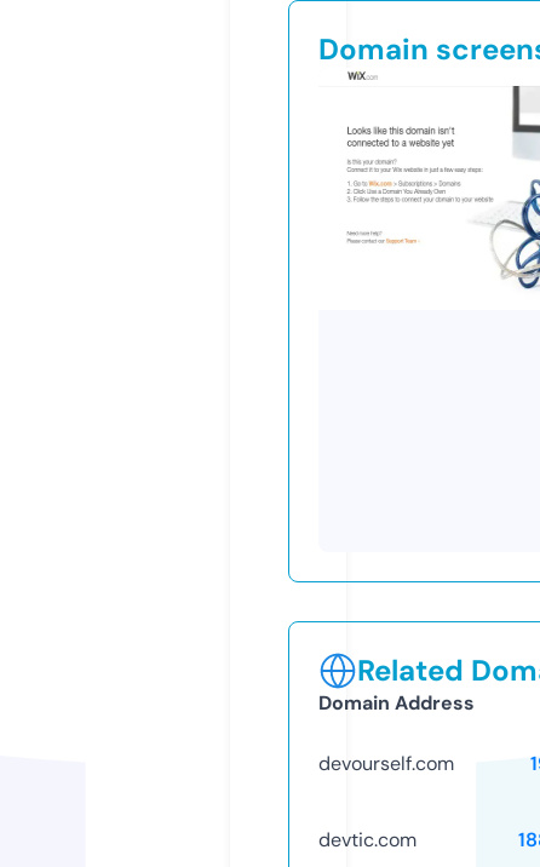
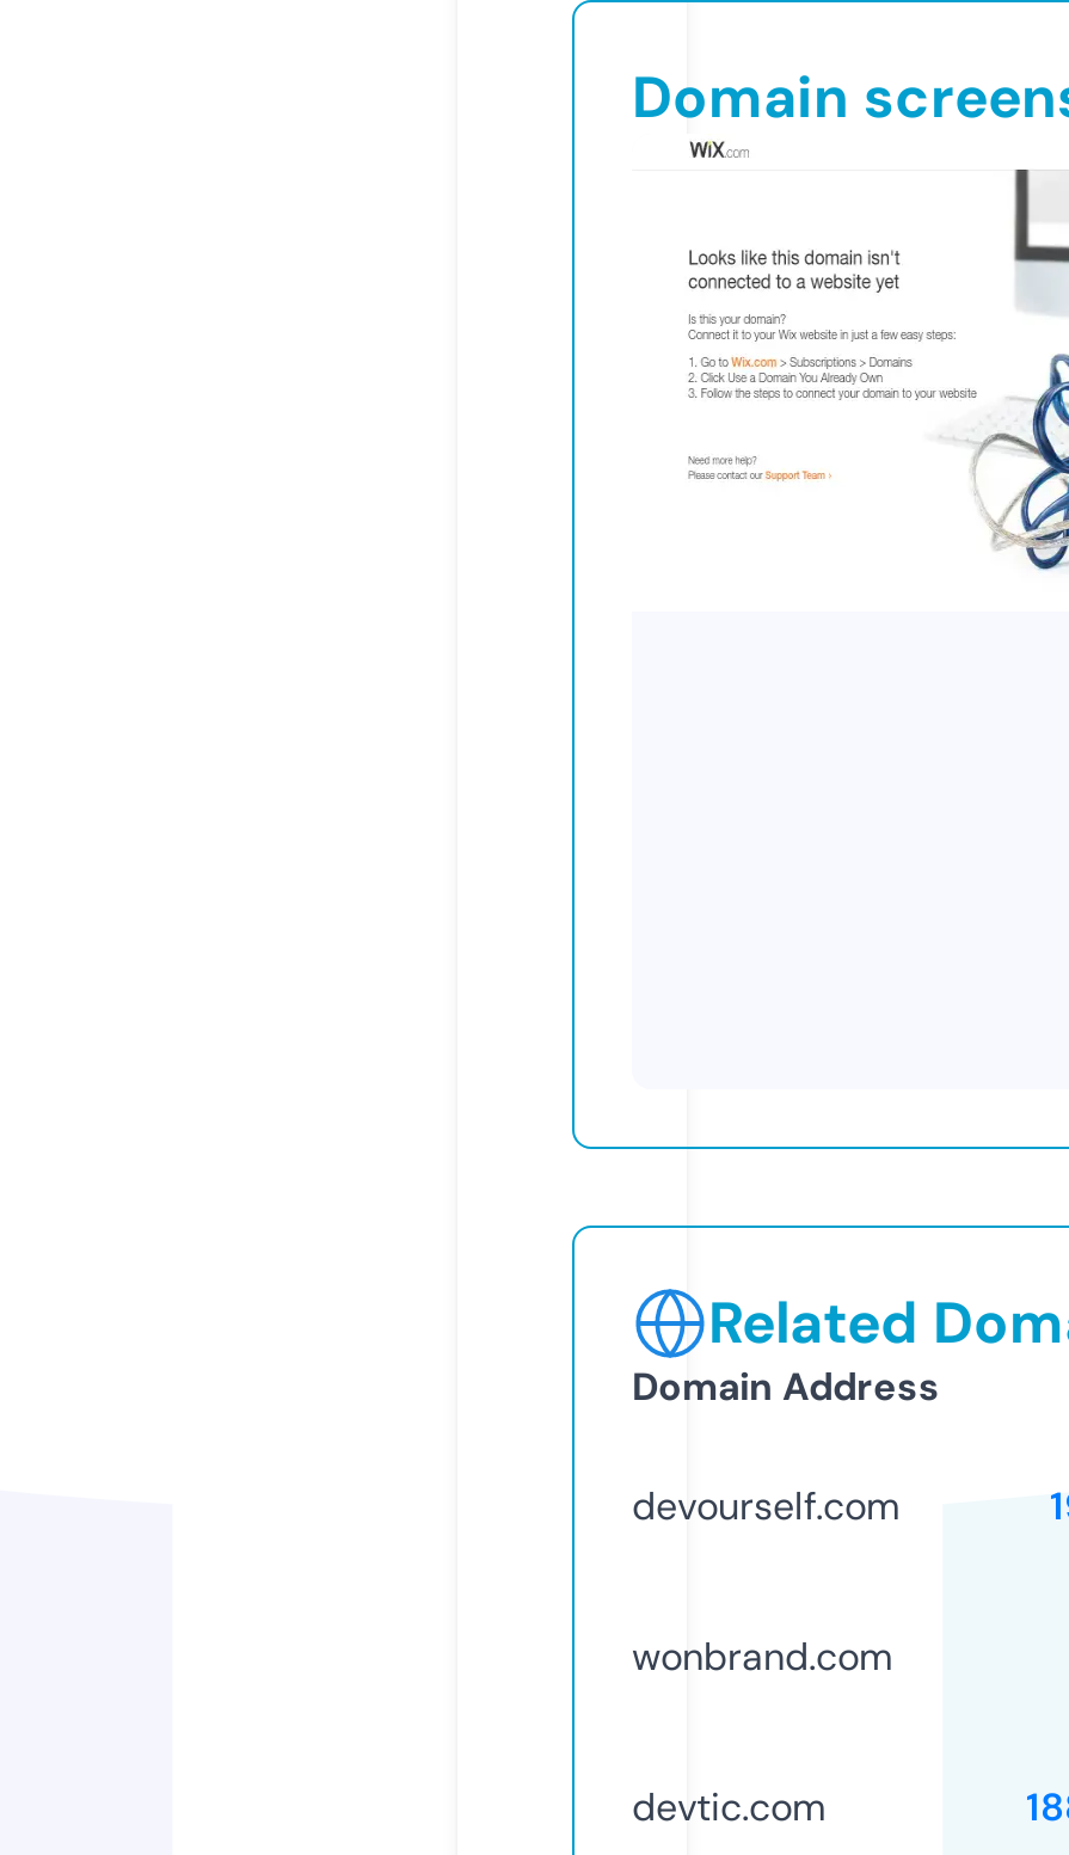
none -> [632,1631,892,1681] wonbrand.com

